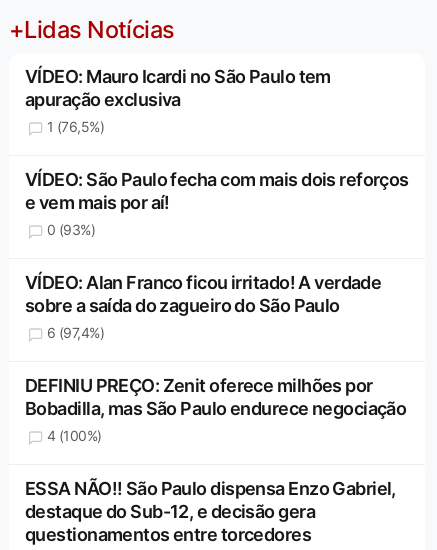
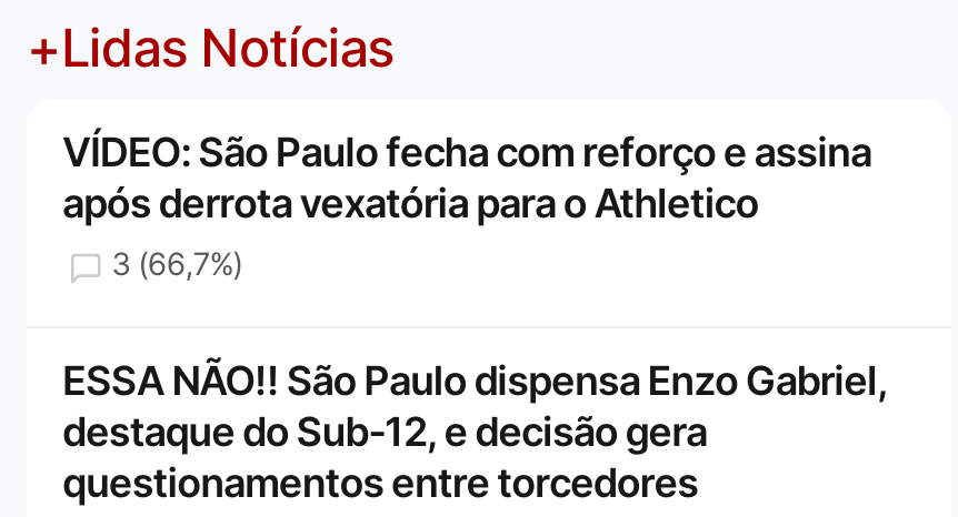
[25,66,409,444] VÍDEO: Mauro Icardi no São Paulo tem | apuração exclusiva | 1 (76,5%) | VÍDEO: São Paulo fecha com mais dois reforços | e vem mais por aí! | 0 (93%) | VÍDEO: Alan Franco ficou irritado! A verdade | sobre a saída do zagueiro do São Paulo | 6 (97,4%) | DEFINIU PREÇO: Zenit oferece milhões por | Bobadilla, mas São Paulo endurece negociação | 4 (100%) -> [62,129,871,282] VÍDEO: São Paulo fecha com reforço e assina | após derrota vexatória para o Athletico | 3 (66,7%)

